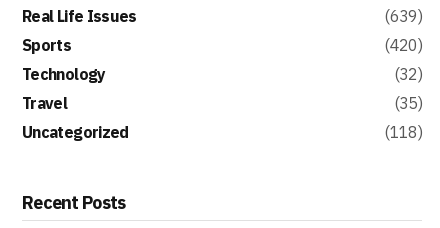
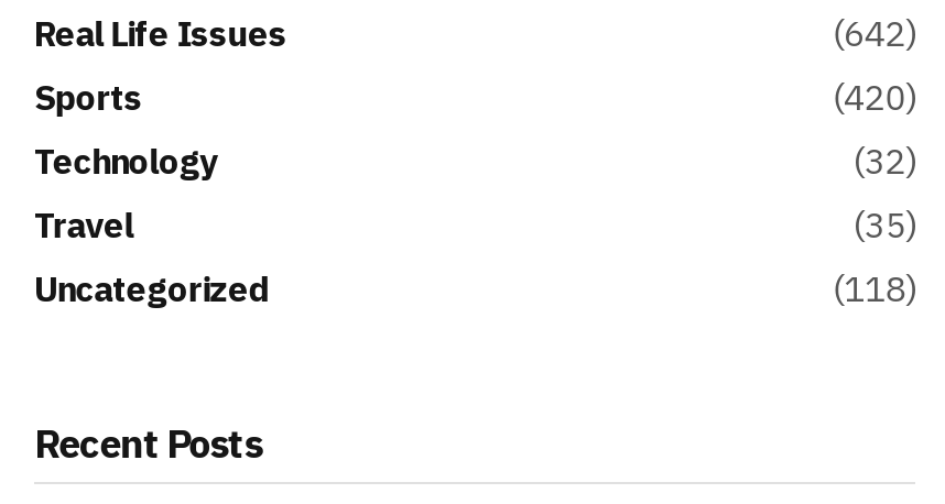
[384,6,422,26] (639) -> [832,12,915,56] (642)

